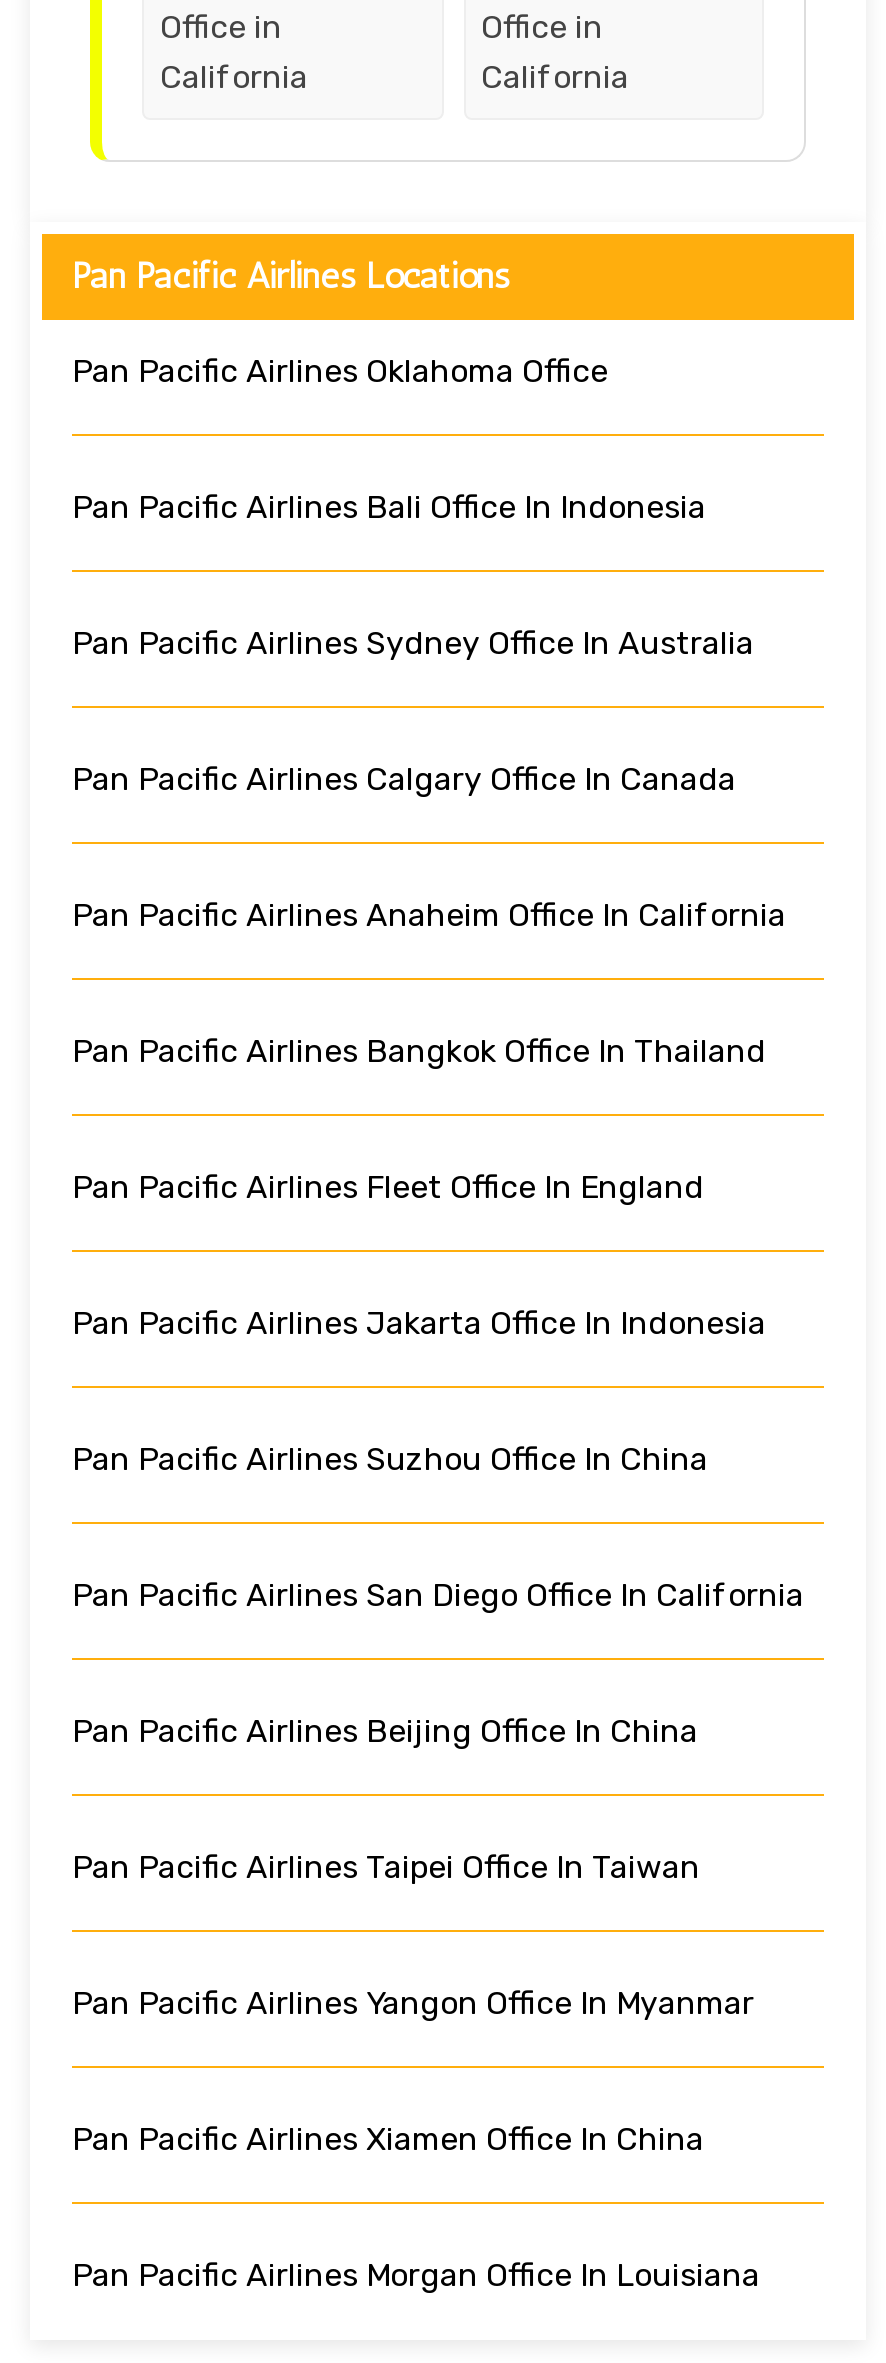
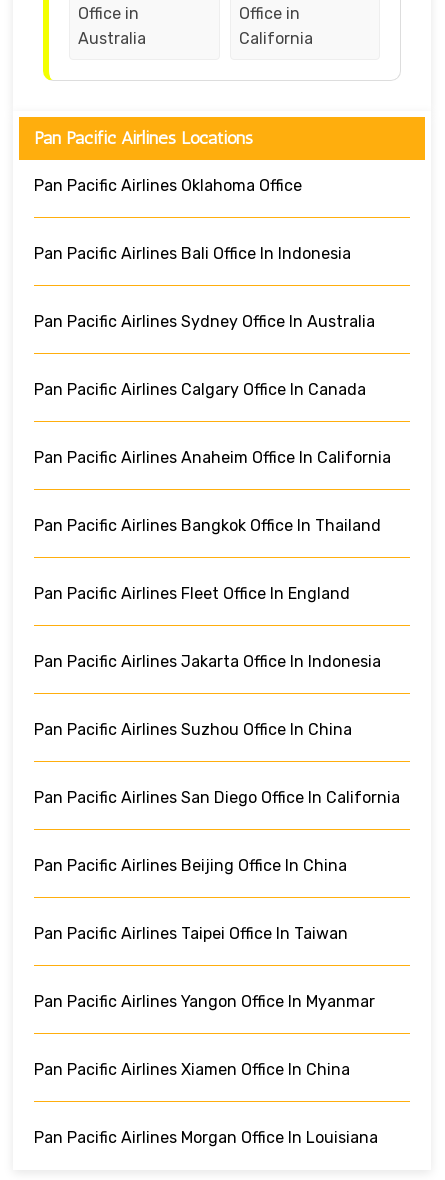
[160,57,308,95] California -> [78,29,146,48] Australia

